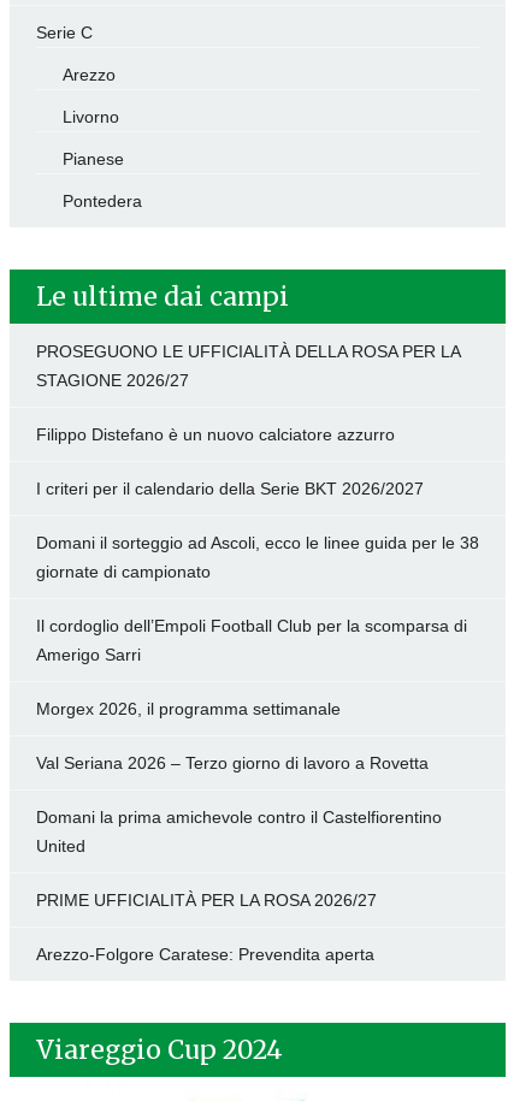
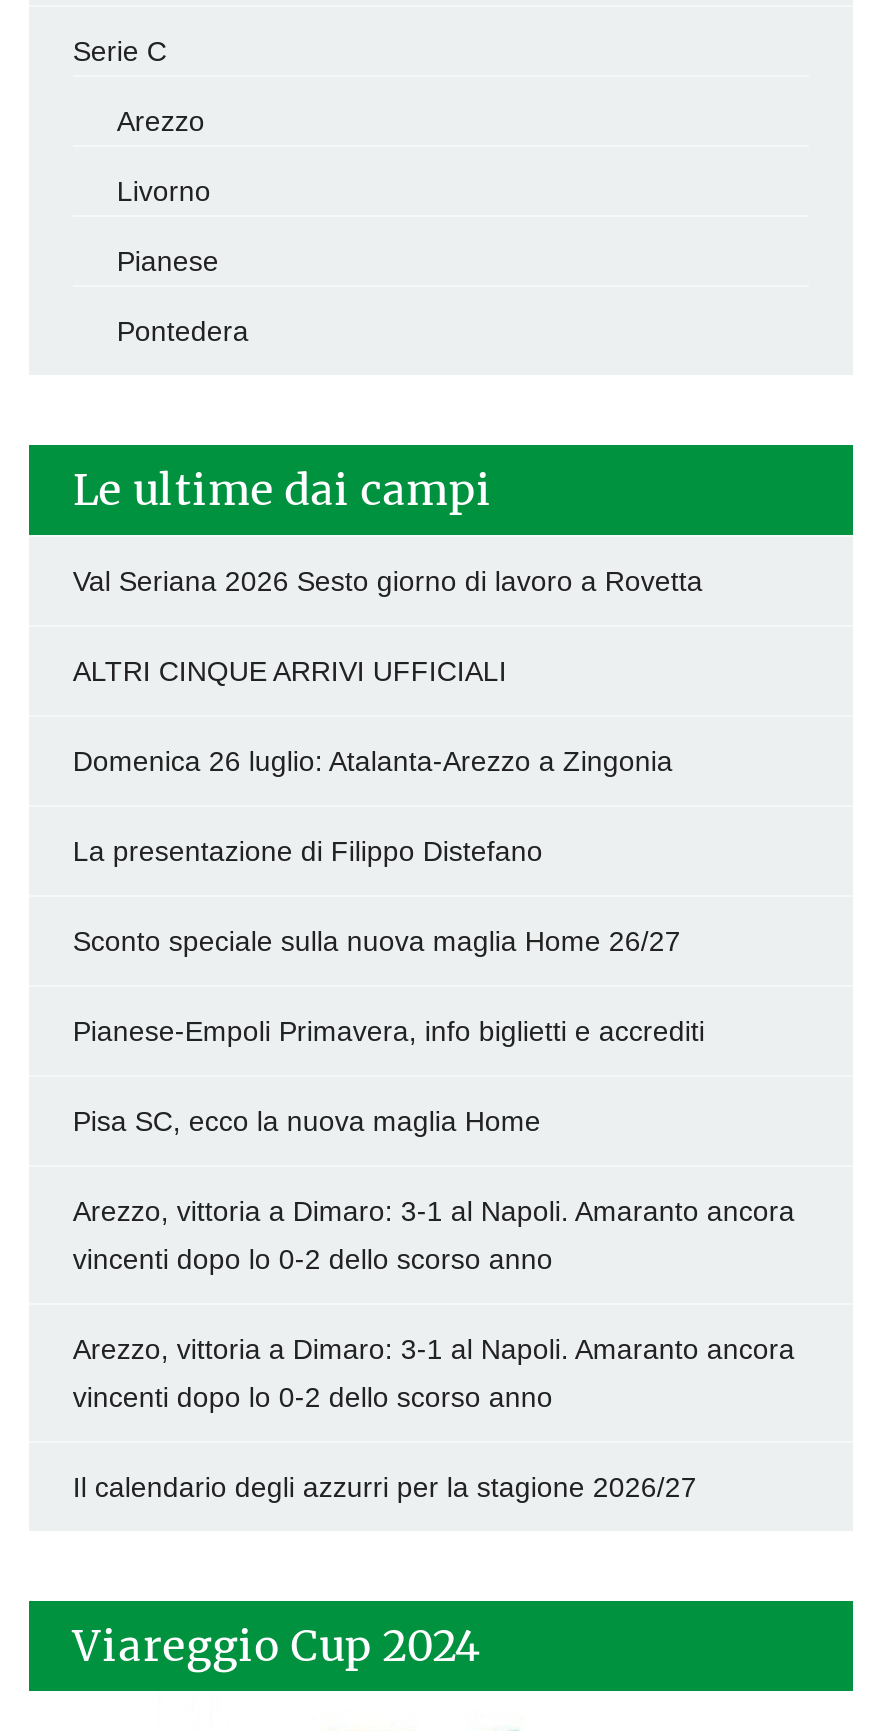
[36,342,479,964] PROSEGUONO LE UFFICIALITÀ DELLA ROSA PER LA | STAGIONE 2026/27 | Filippo Distefano è un nuovo calciatore azzurro | I criteri per il calendario della Serie BKT 2026/2027 | Domani il sorteggio ad Ascoli, ecco le linee guida per le 38 | giornate di campionato | Il cordoglio dell’Empoli Football Club per la scomparsa di | Amerigo Sarri | Morgex 2026, il programma settimanale | Val Seriana 2026 – Terzo giorno di lavoro a Rovetta | Domani la prima amichevole contro il Castelfiorentino | United | PRIME UFFICIALITÀ PER LA ROSA 2026/27 | Arezzo-Folgore Caratese: Prevendita aperta -> [73,566,795,1504] Val Seriana 2026 Sesto giorno di lavoro a Rovetta | ALTRI CINQUE ARRIVI UFFICIALI | Domenica 26 luglio: Atalanta-Arezzo a Zingonia | La presentazione di Filippo Distefano | Sconto speciale sulla nuova maglia Home 26/27 | Pianese-Empoli Primavera, info biglietti e accrediti | Pisa SC, ecco la nuova maglia Home | Arezzo, vittoria a Dimaro: 3-1 al Napoli. Amaranto ancora | vincenti dopo lo 0-2 dello scorso anno | Arezzo, vittoria a Dimaro: 3-1 al Napoli. Amaranto ancora | vincenti dopo lo 0-2 dello scorso anno | Il calendario degli azzurri per la stagione 2026/27

